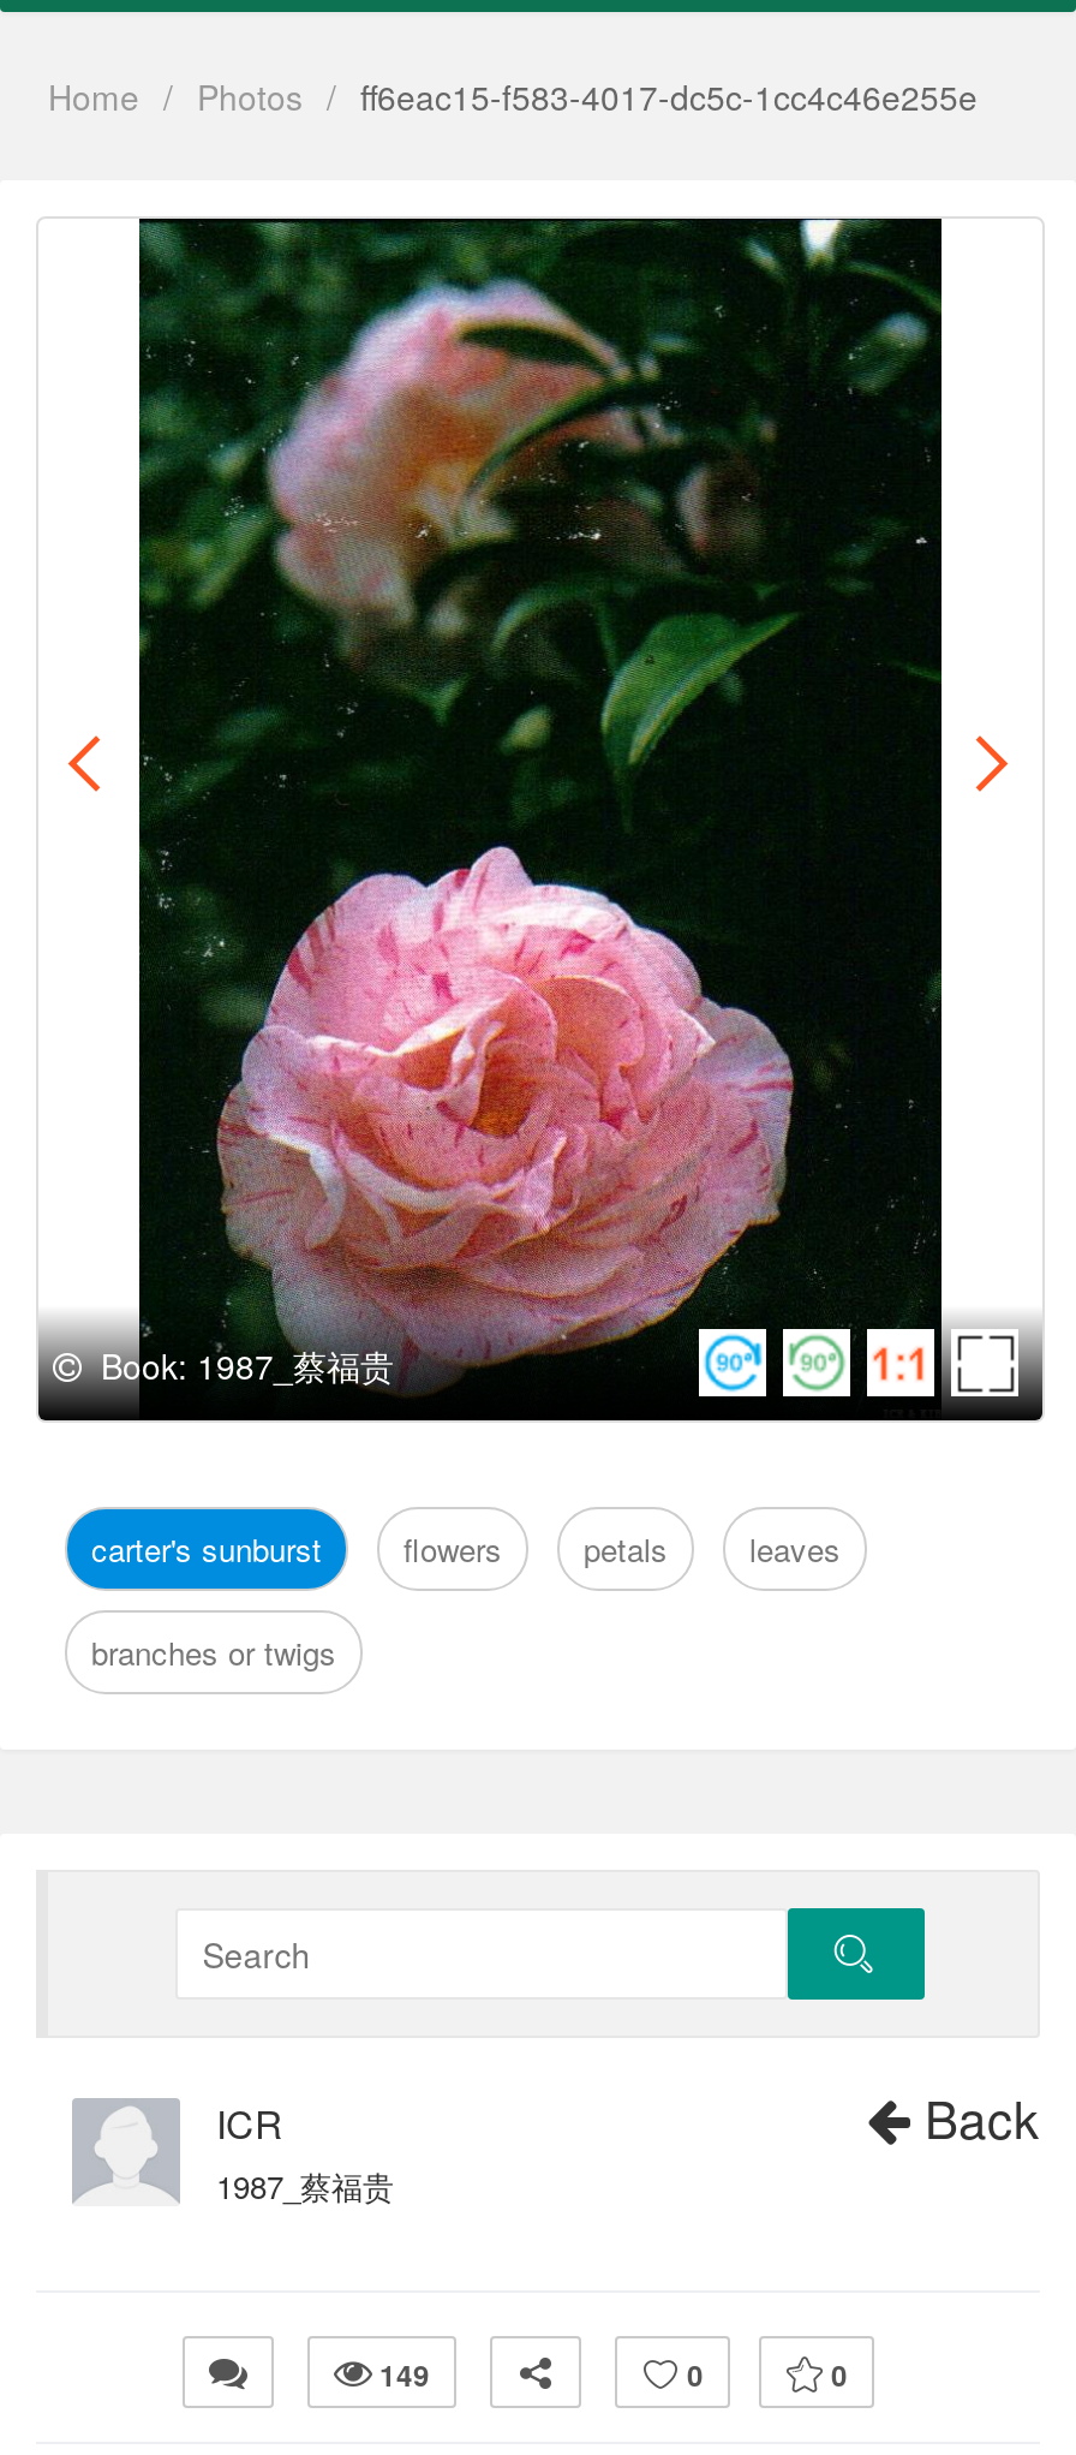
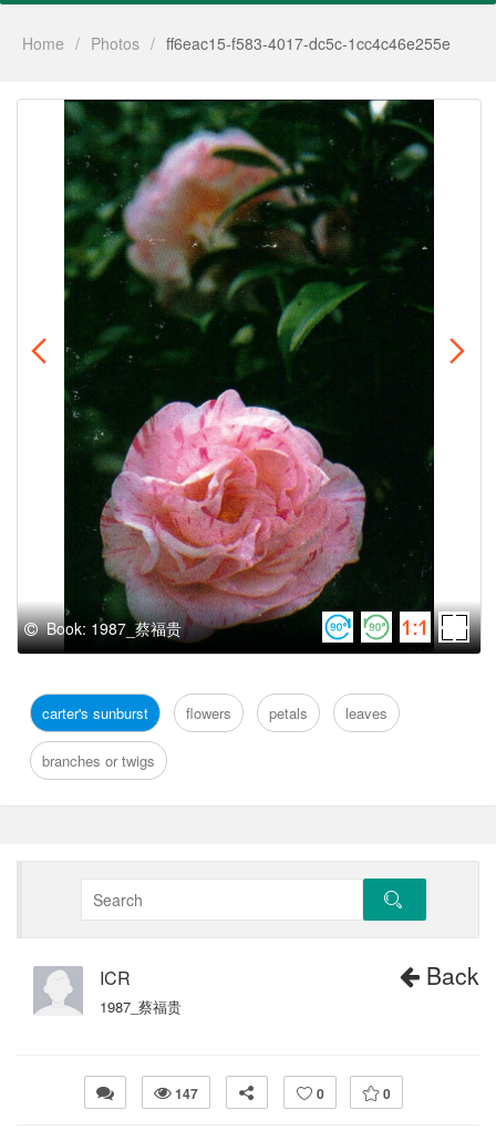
[379,2354,430,2397] 149 -> [175,1084,198,1104] 147

